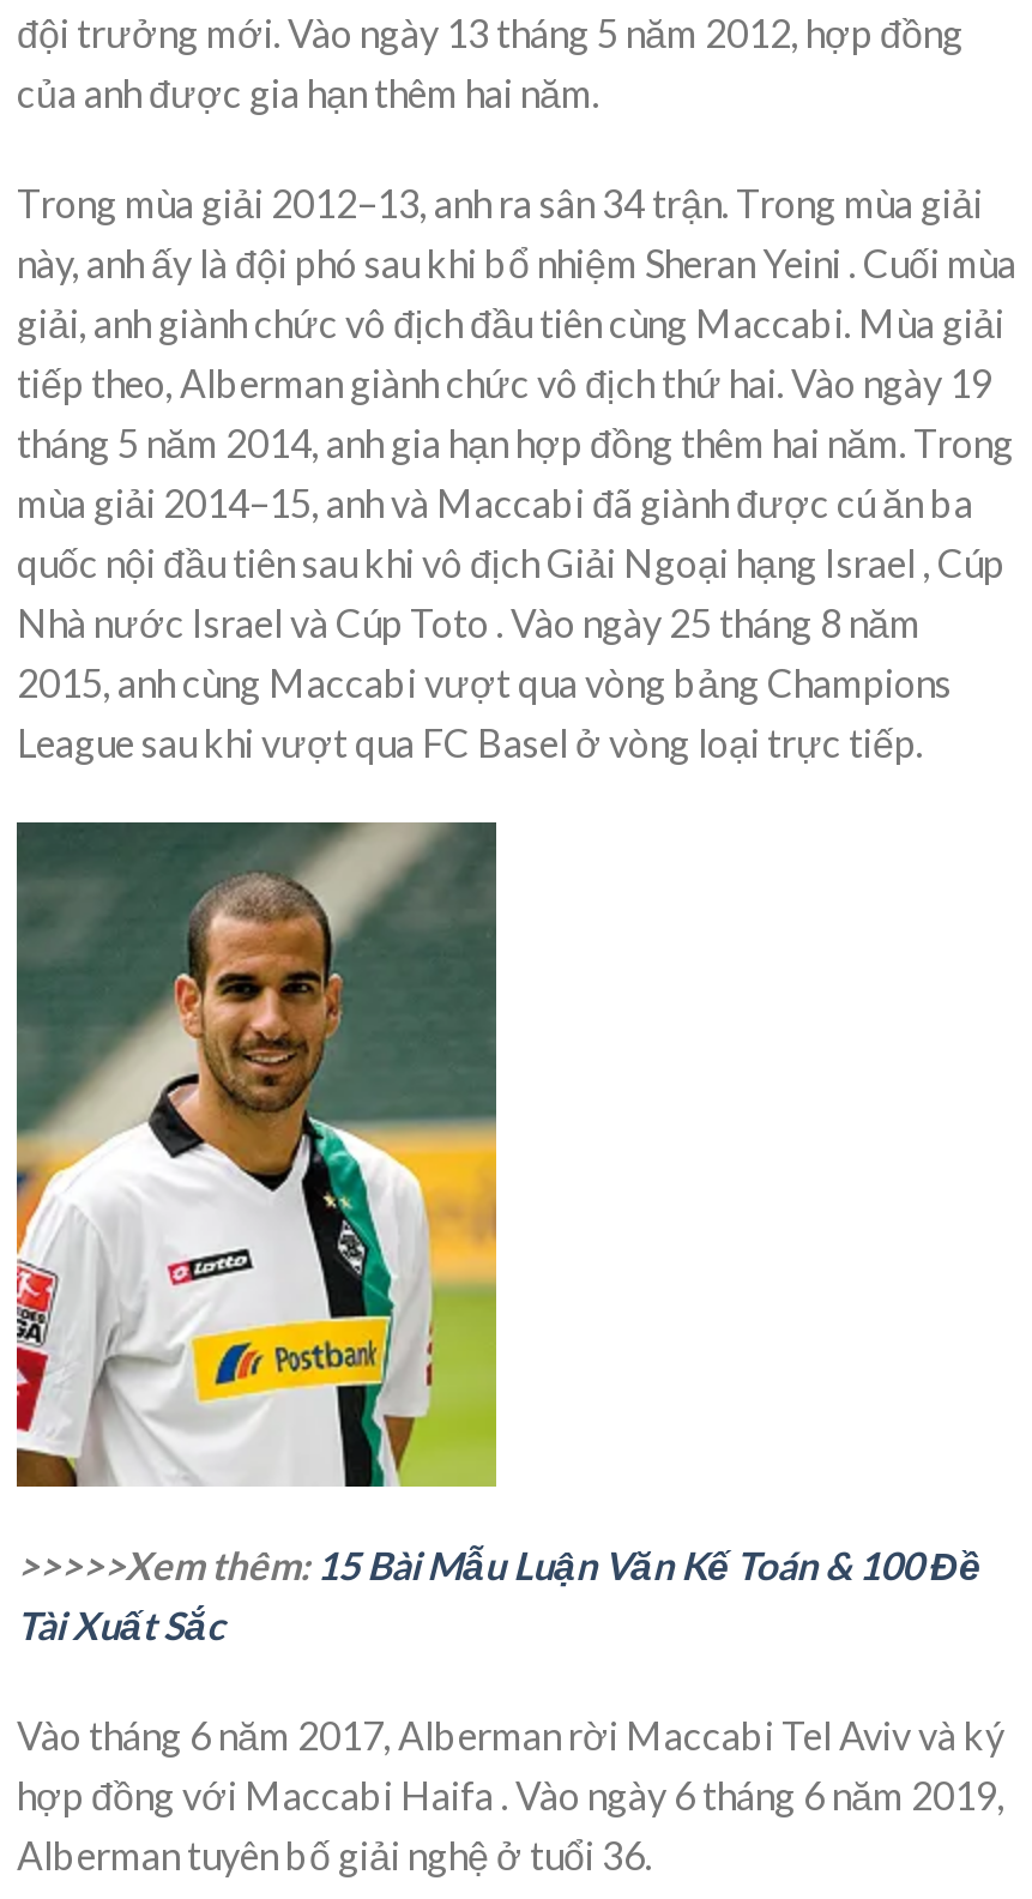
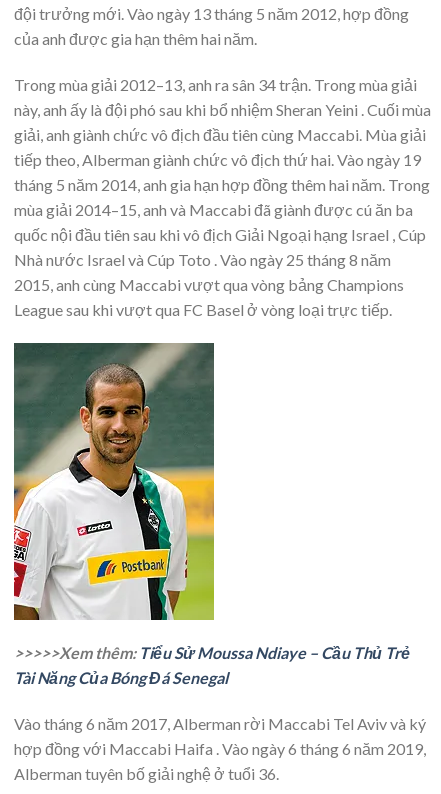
[17,1543,980,1648] >>>>>Xem thêm: 15 Bài Mẫu Luận Văn Kế Toán & 100 Đề | Tài Xuất Sắc -> [14,643,410,687] >>>>>Xem thêm: Tiểu Sử Moussa Ndiaye – Cầu Thủ Trẻ | Tài Năng Của Bóng Đá Senegal

